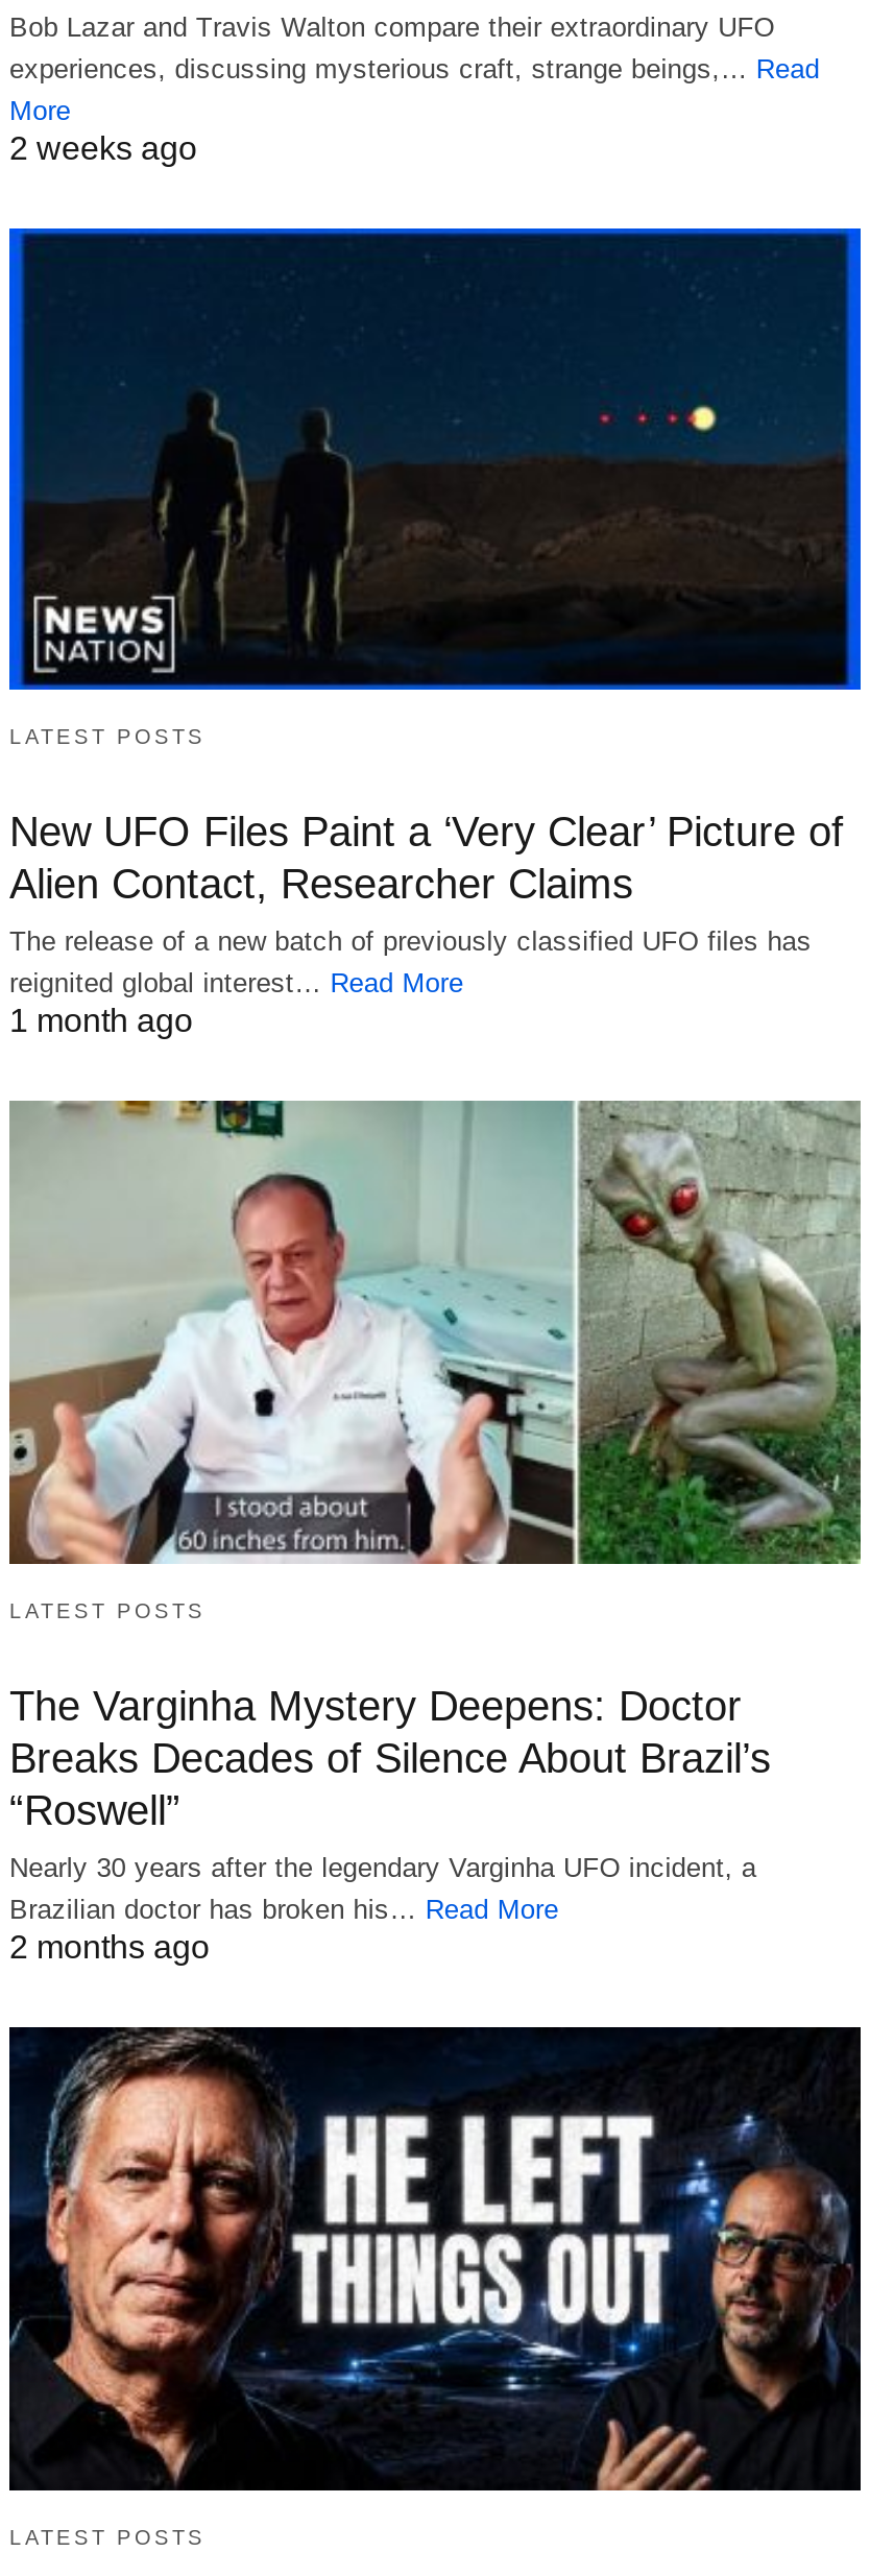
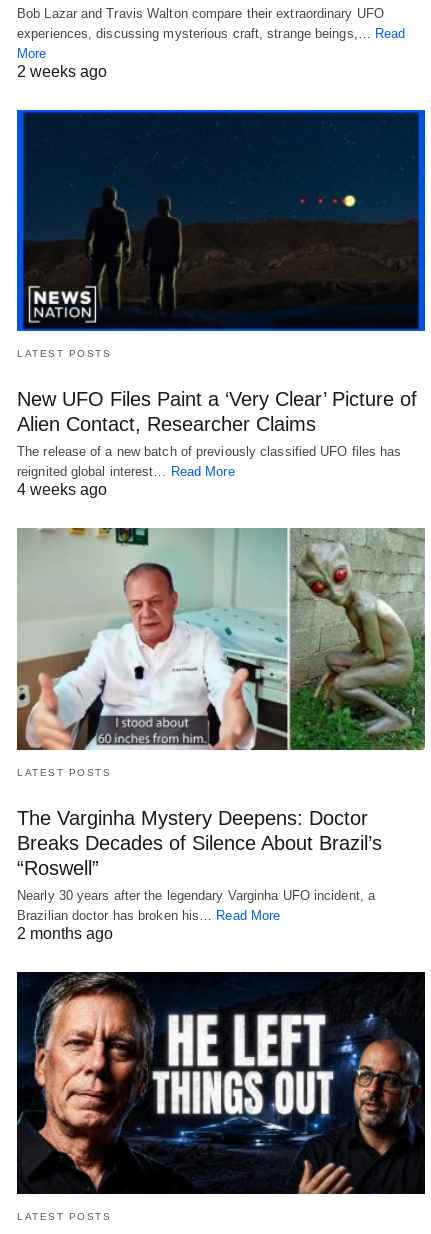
[9,1003,193,1039] 1 month ago -> [17,481,107,498] 4 weeks ago

